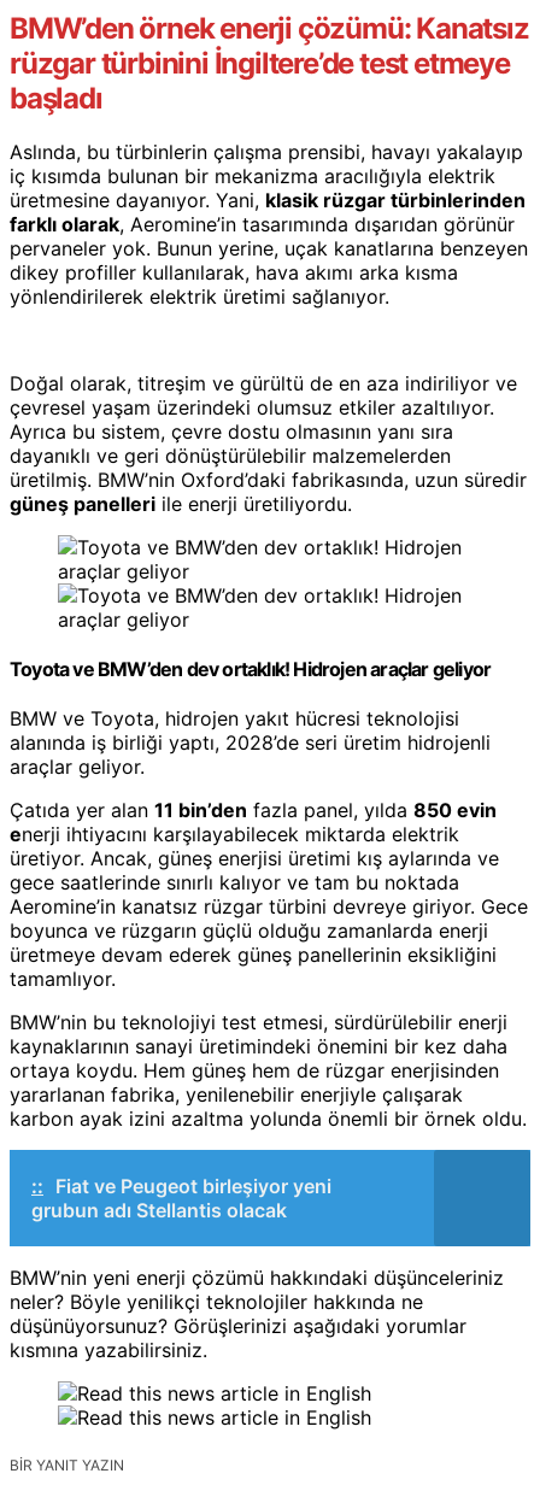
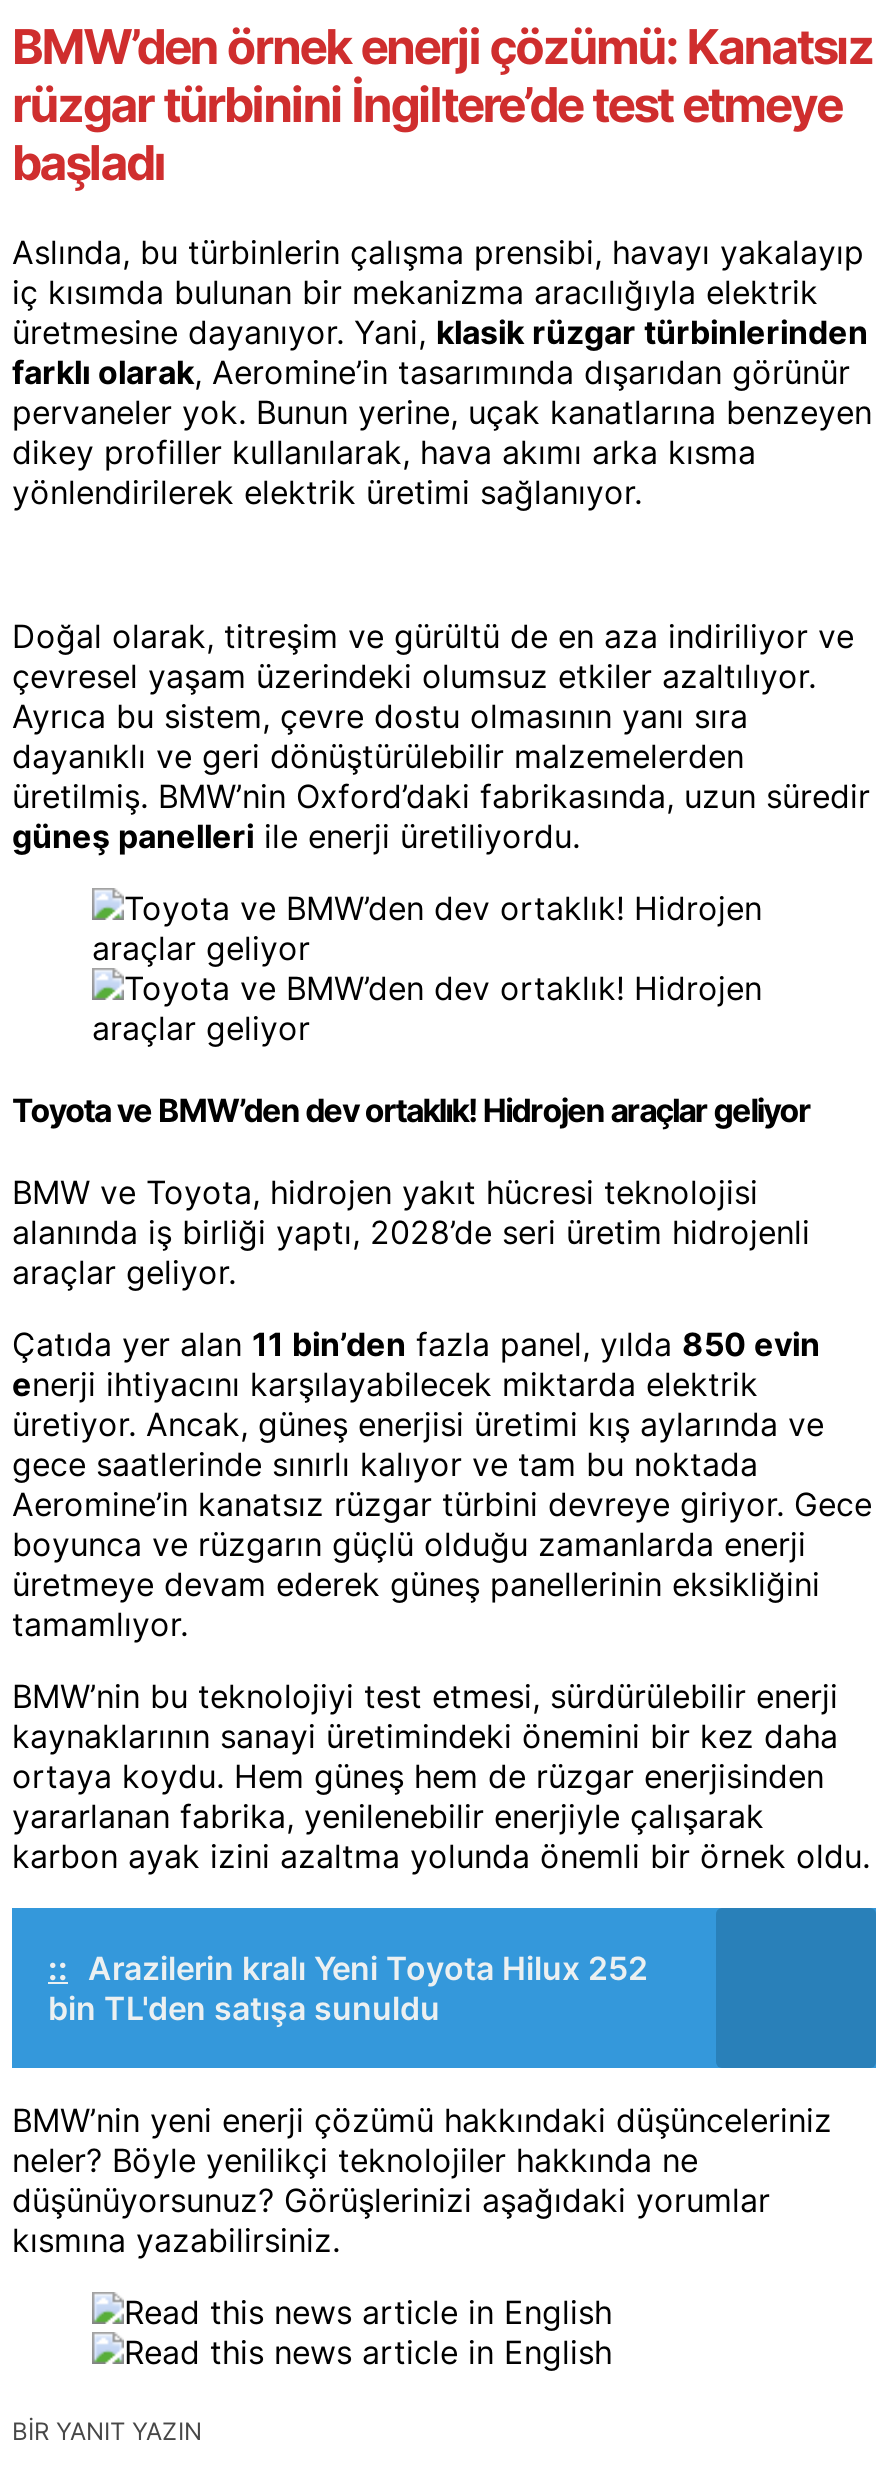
[31,1174,331,1222] :: Fiat ve Peugeot birleşiyor yeni | grubun adı Stellantis olacak -> [48,1948,648,2028] :: Arazilerin kralı Yeni Toyota Hilux 252 | bin TL'den satışa sunuldu

